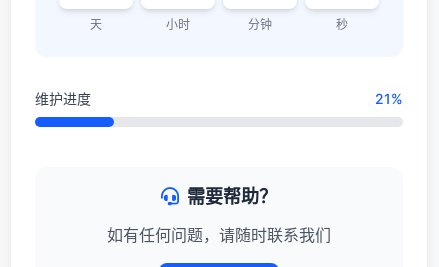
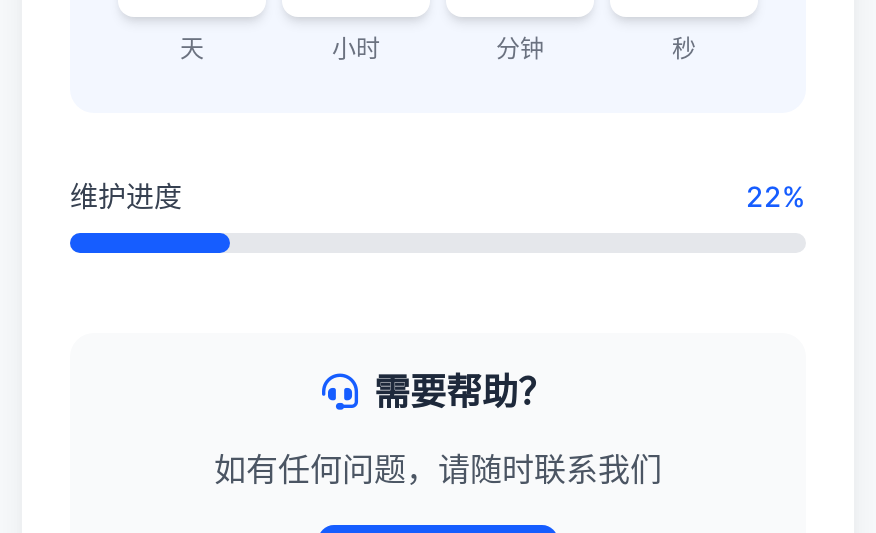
[375,90,403,107] 21% -> [746,179,806,213] 22%

